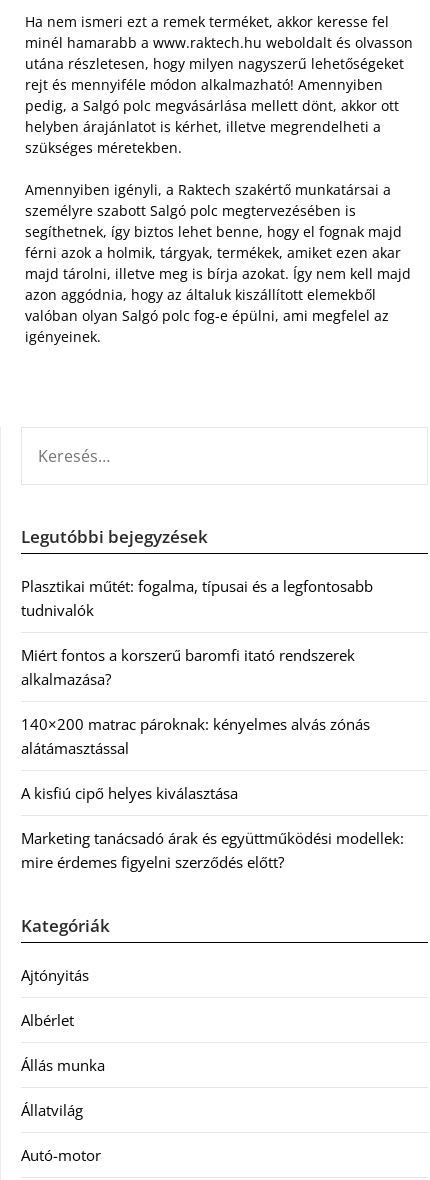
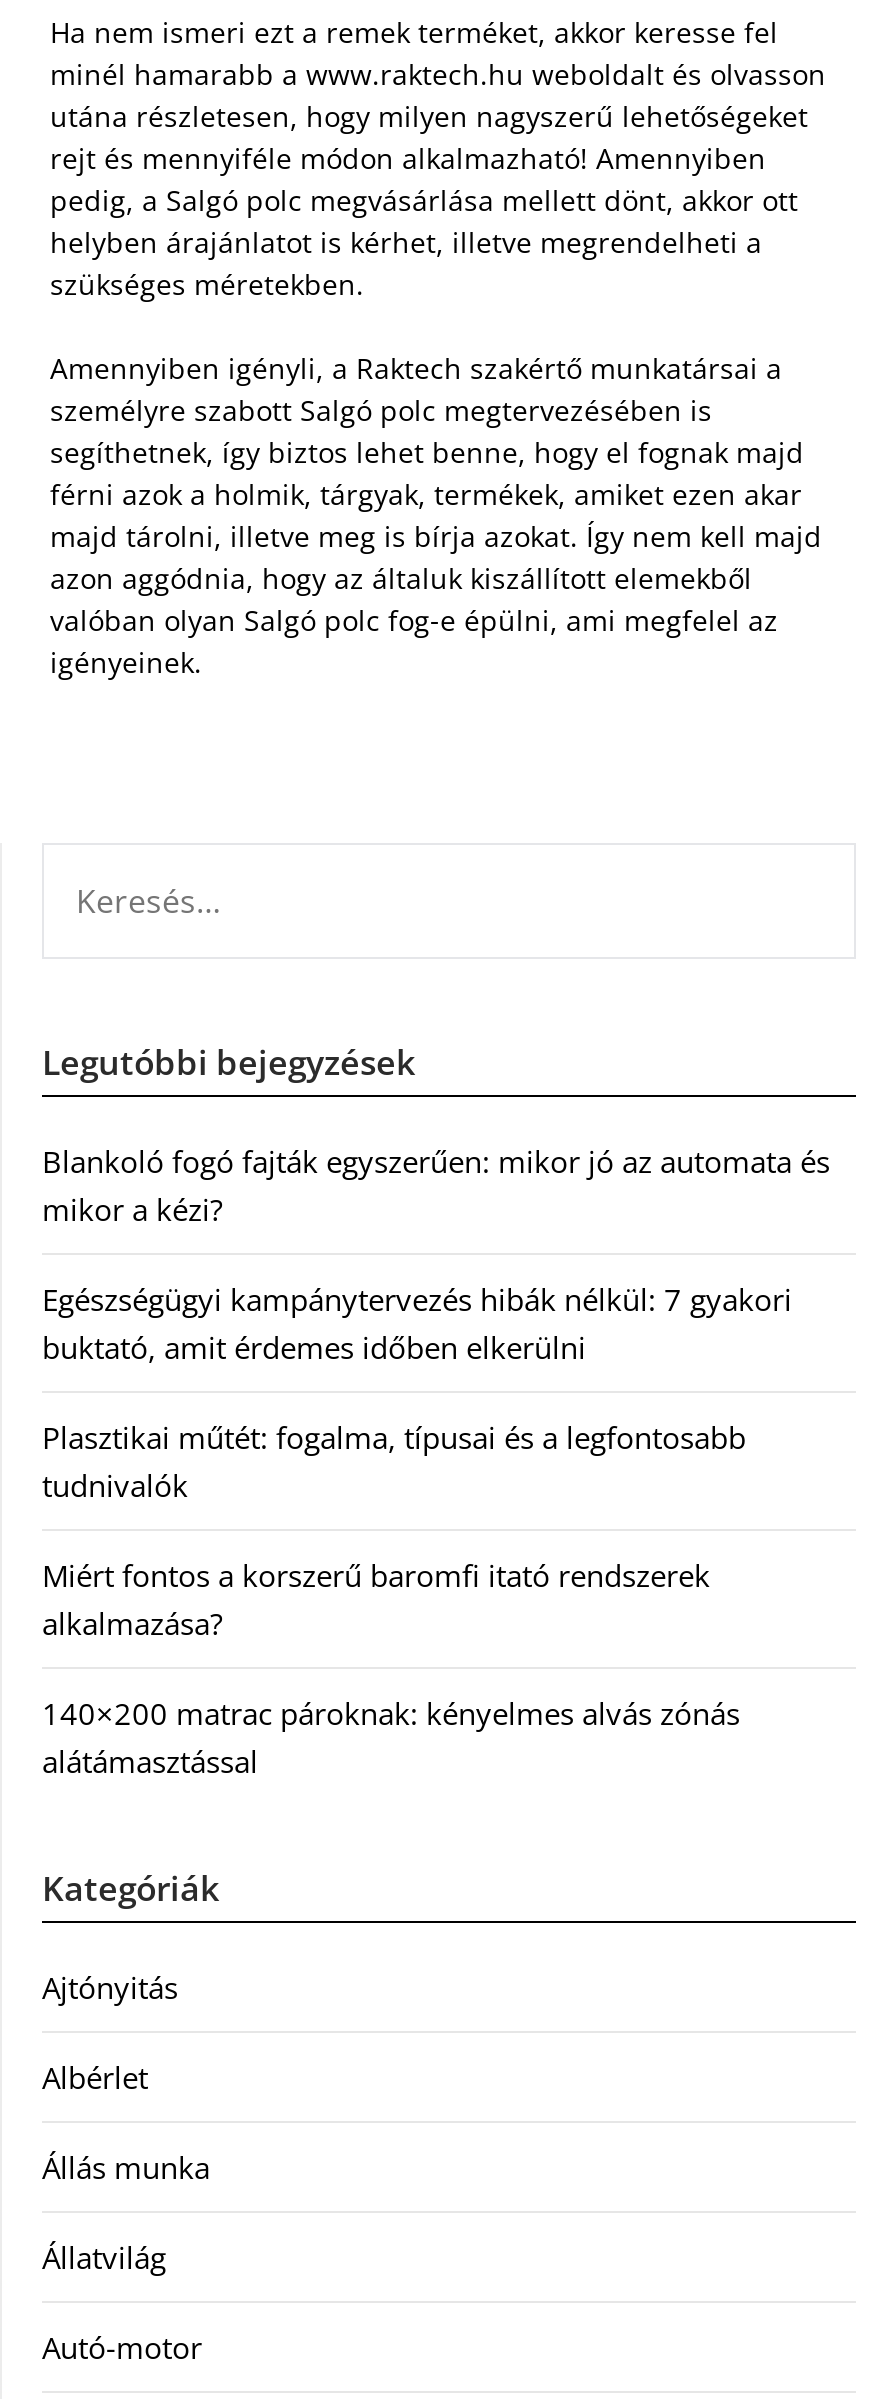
none -> [42,1140,830,1366] Blankoló fogó fajták egyszerűen: mikor jó az automata és | mikor a kézi? | Egészségügyi kampánytervezés hibák nélkül: 7 gyakori | buktató, amit érdemes időben elkerülni
moved [21,576,373,758] -> [42,1416,746,1780]: Plasztikai műtét: fogalma, típusai és a legfontosabb | tudnivalók | Miért fontos a korszerű baromfi itató rendszerek | alkalmazása? | 140×200 matrac pároknak: kényelmes alvás zónás | alátámasztással
[21,783,404,872] A kisfiú cipő helyes kiválasztása | Marketing tanácsadó árak és együttműködési modellek: | mire érdemes figyelni szerződés előtt? -> none

